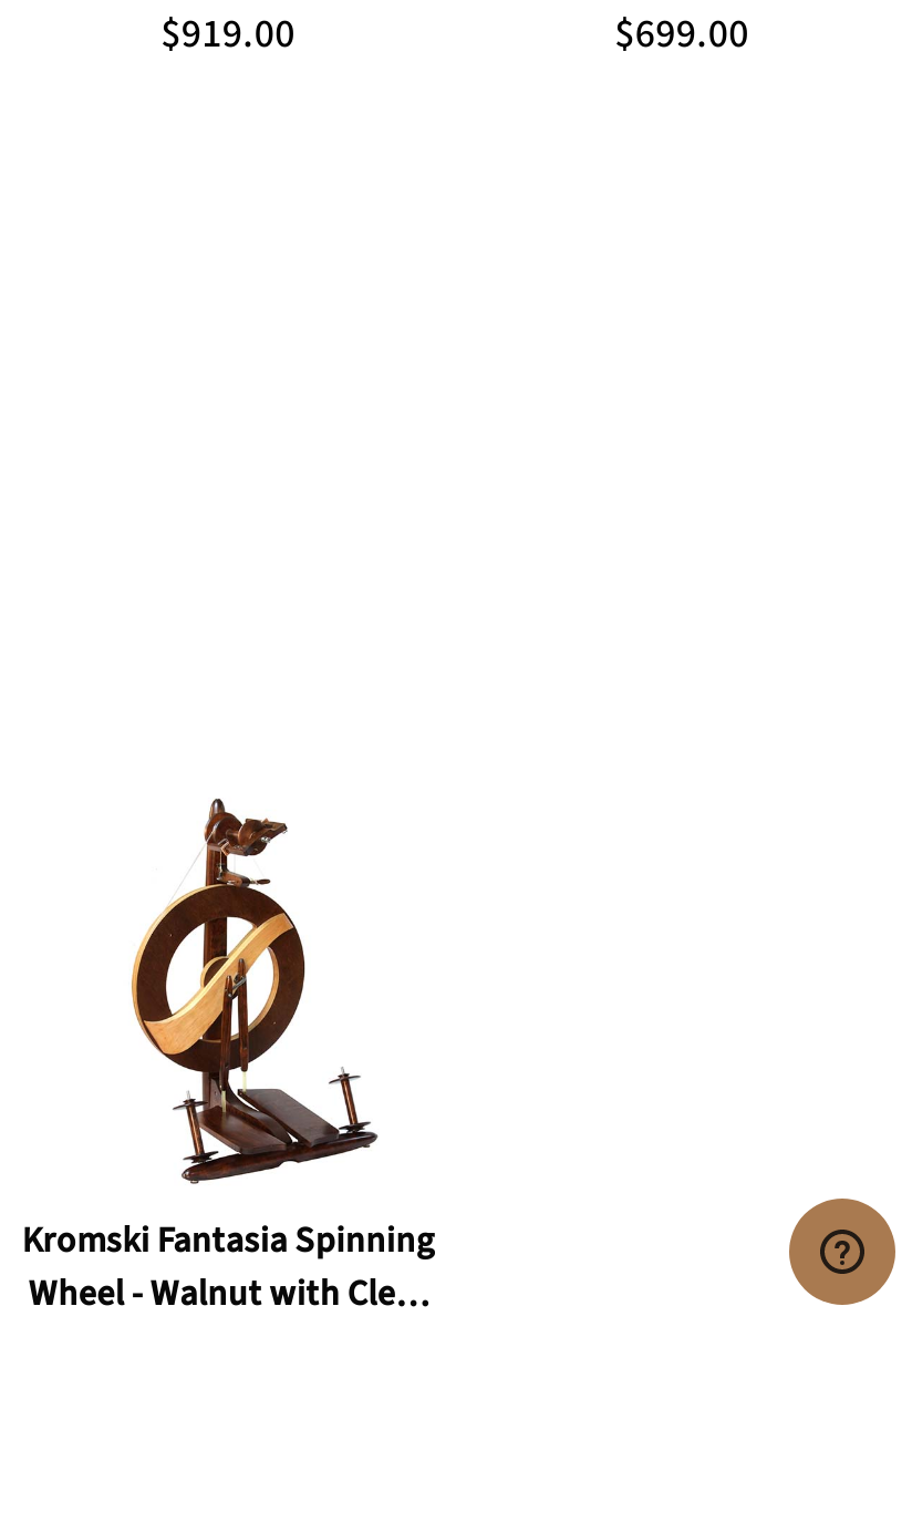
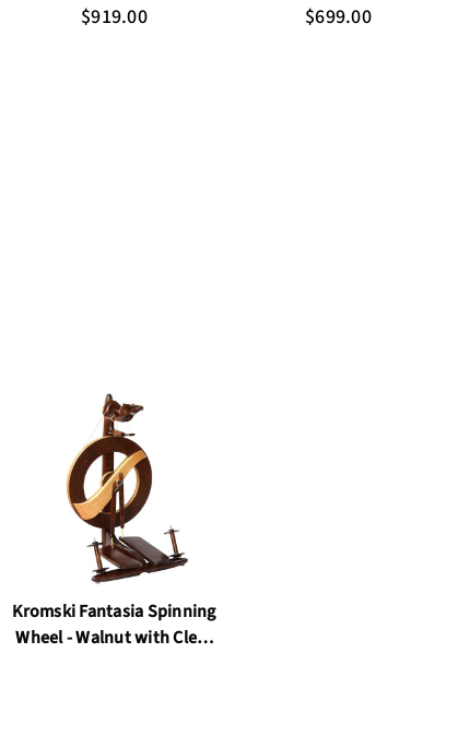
[787,1196,898,1307] [image] -> none

